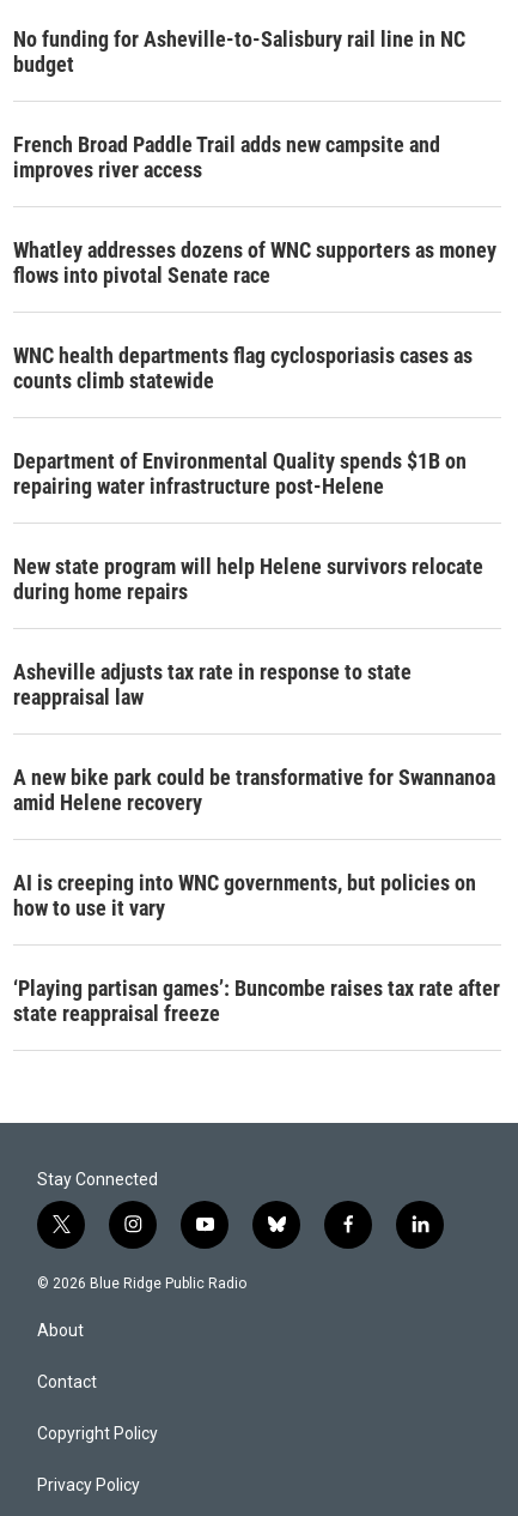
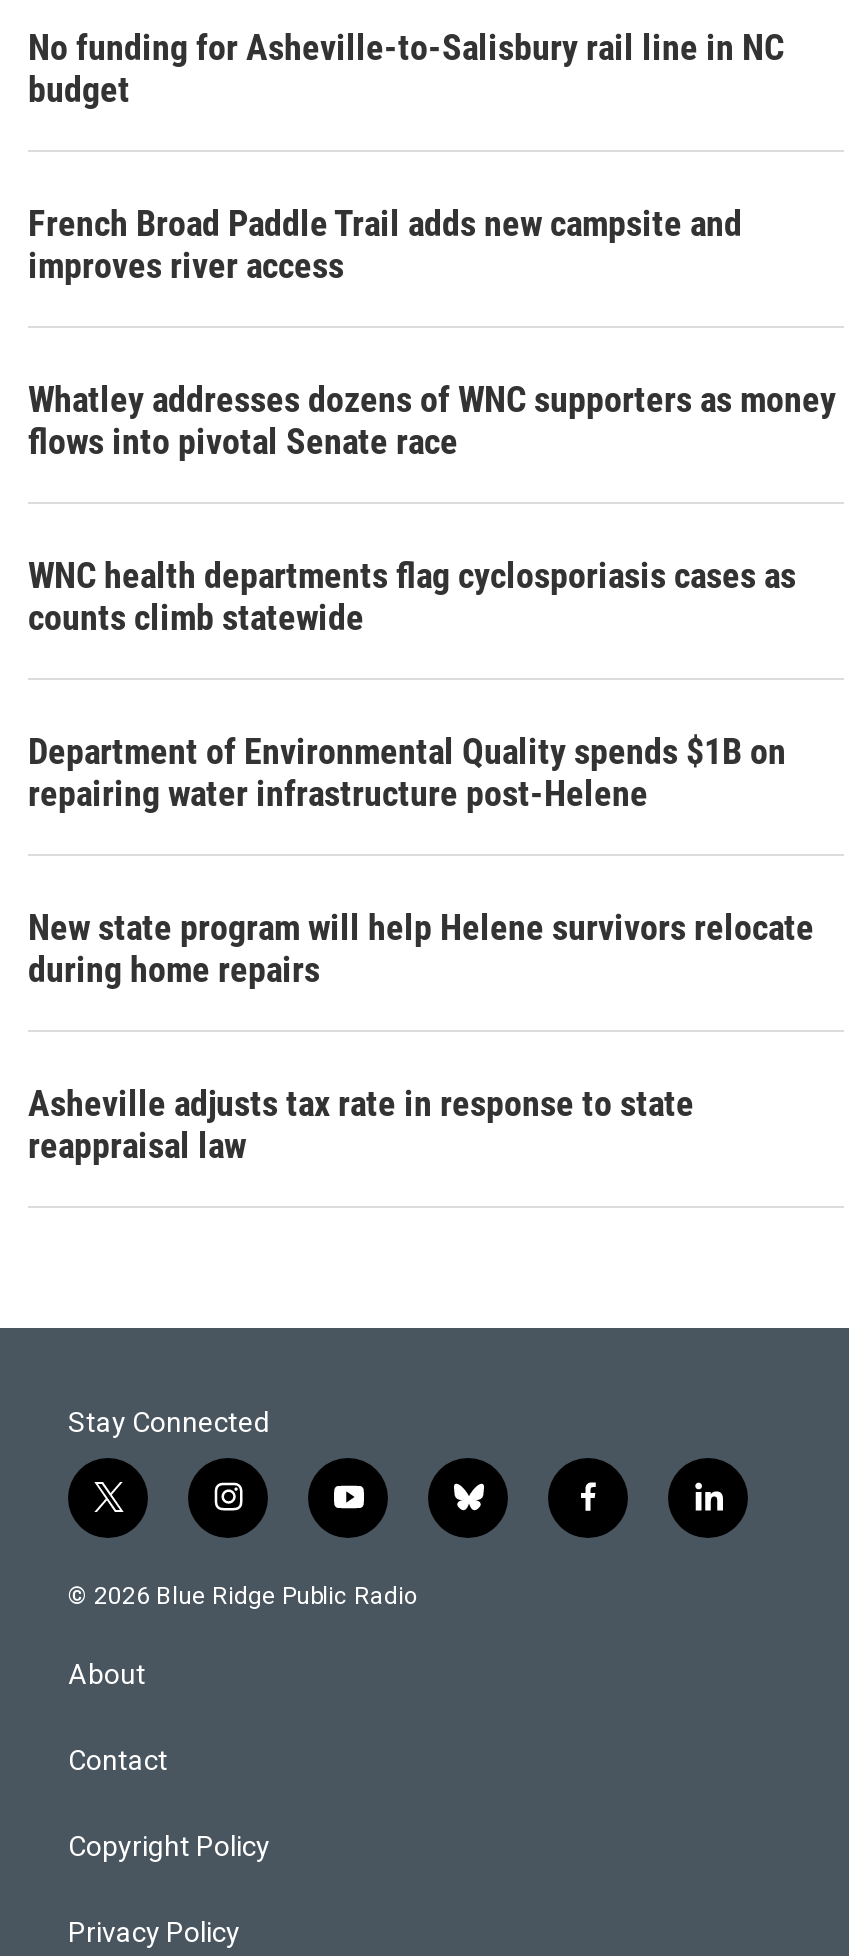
[13,764,500,1025] A new bike park could be transformative for Swannanoa | amid Helene recovery | AI is creeping into WNC governments, but policies on | how to use it vary | ‘Playing partisan games’: Buncombe raises tax rate after | state reappraisal freeze -> none

